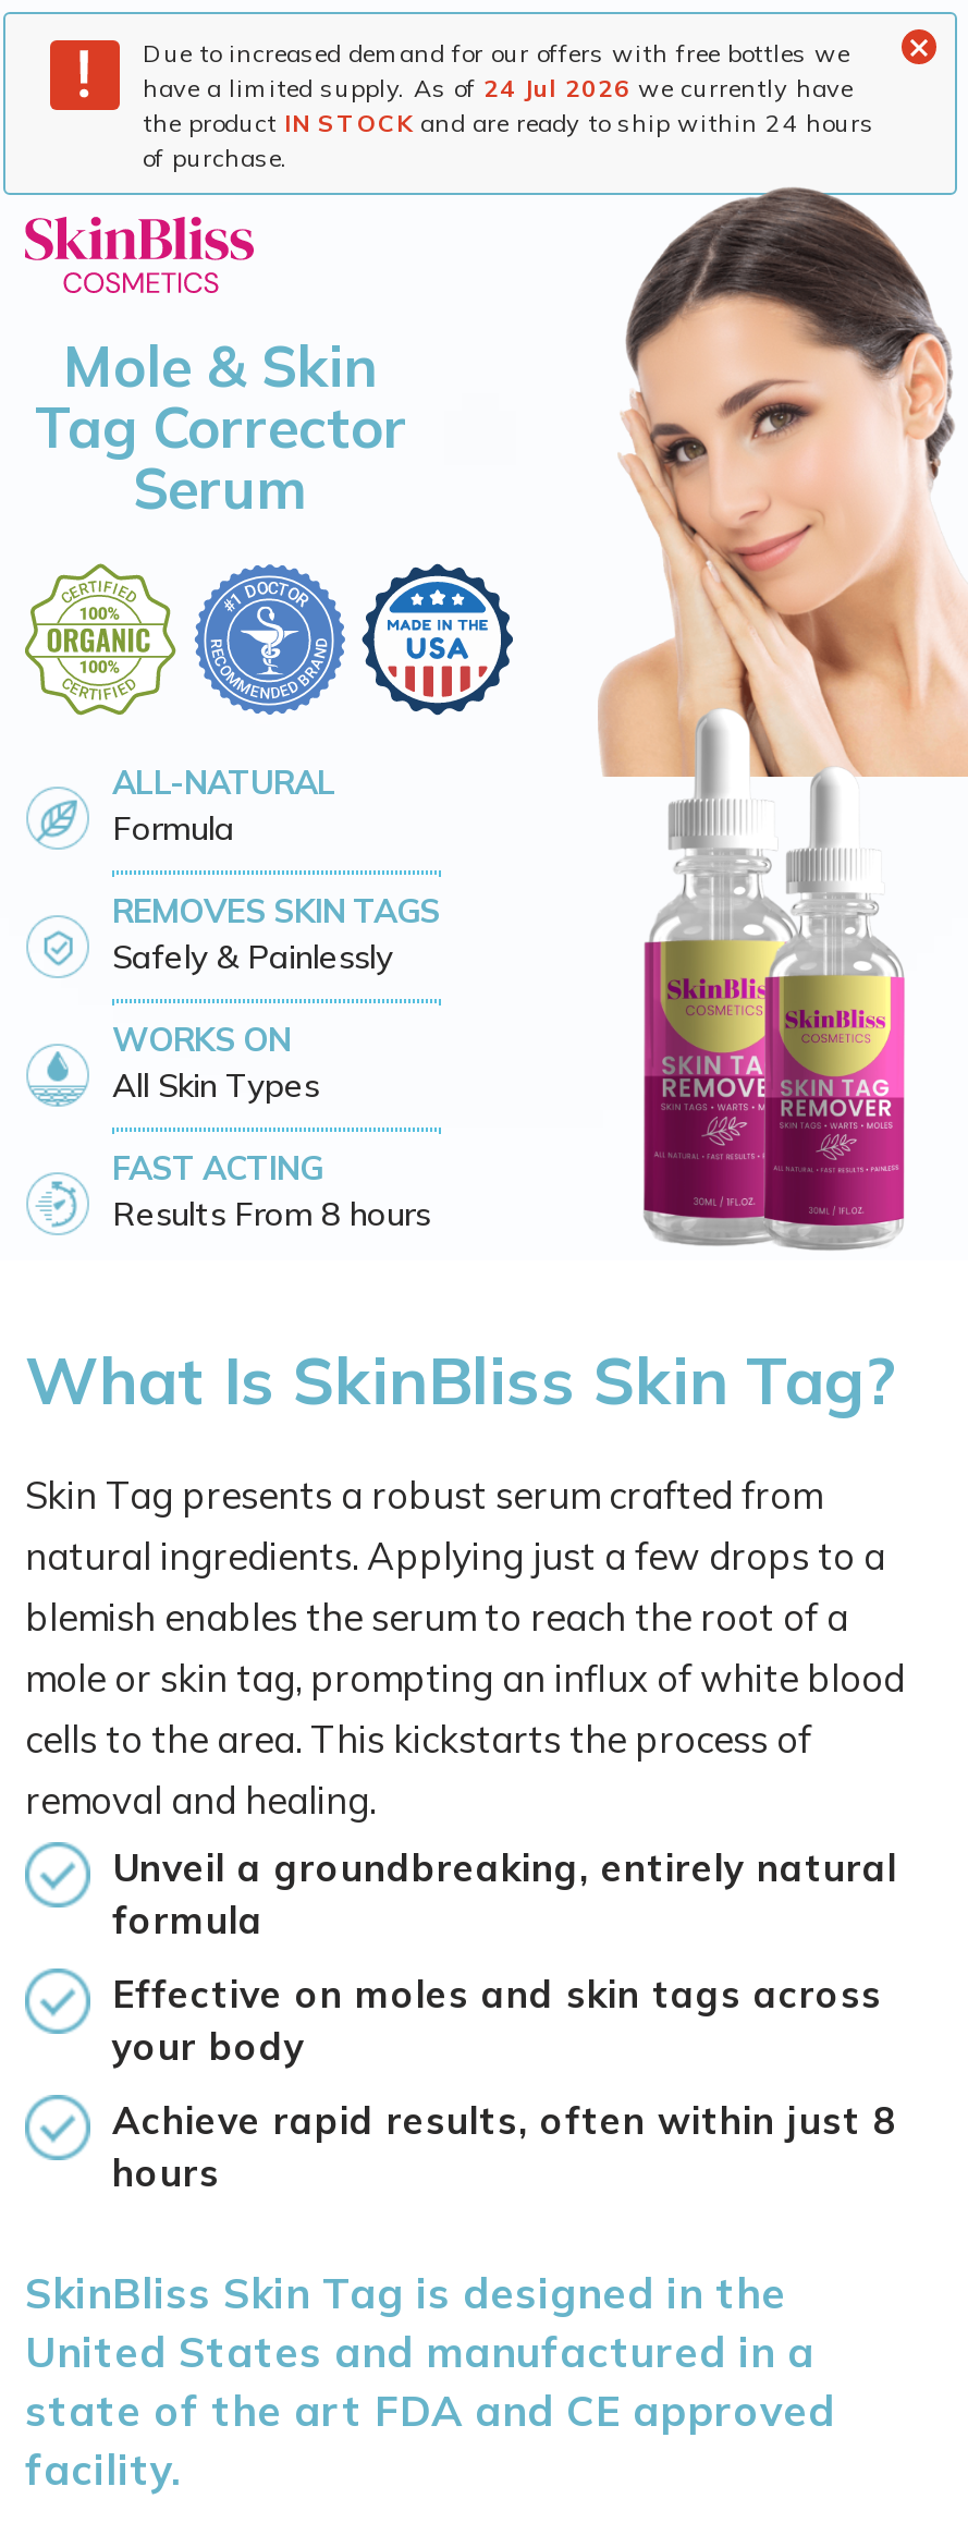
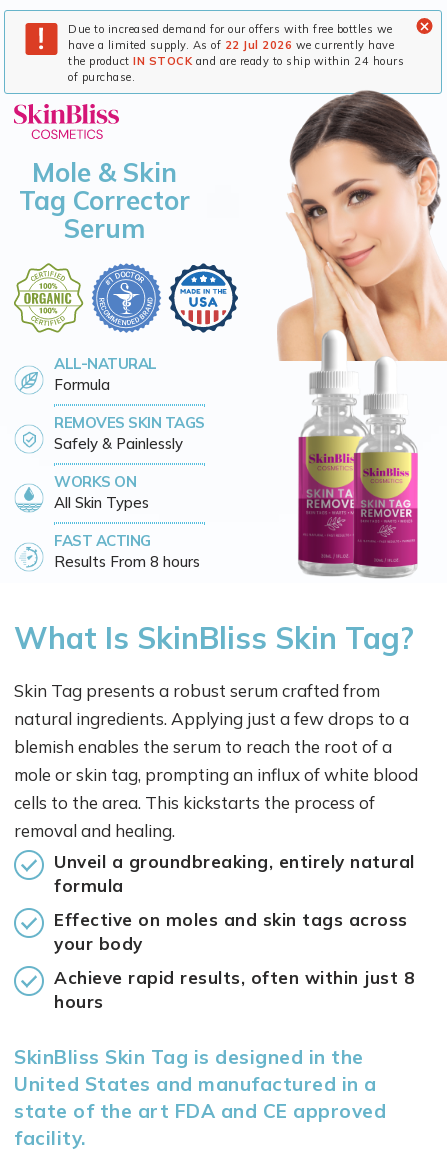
[143,73,853,103] have a limited supply. As of 24 Jul 2026 we currently have -> [68,38,394,52] have a limited supply. As of 22 Jul 2026 we currently have

